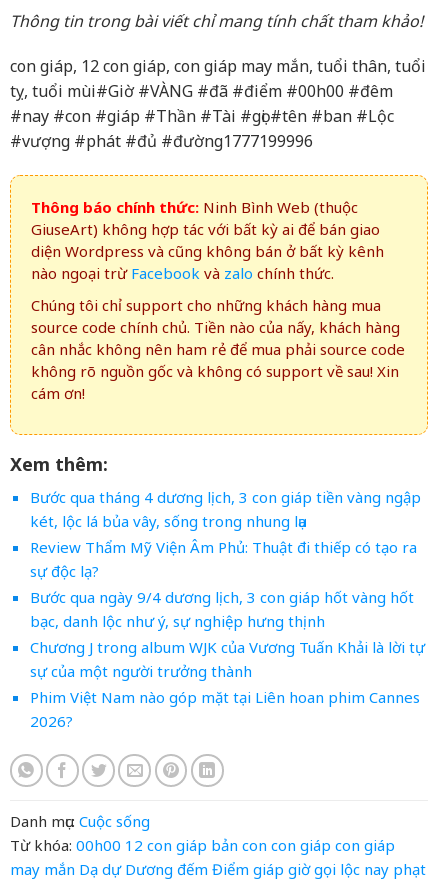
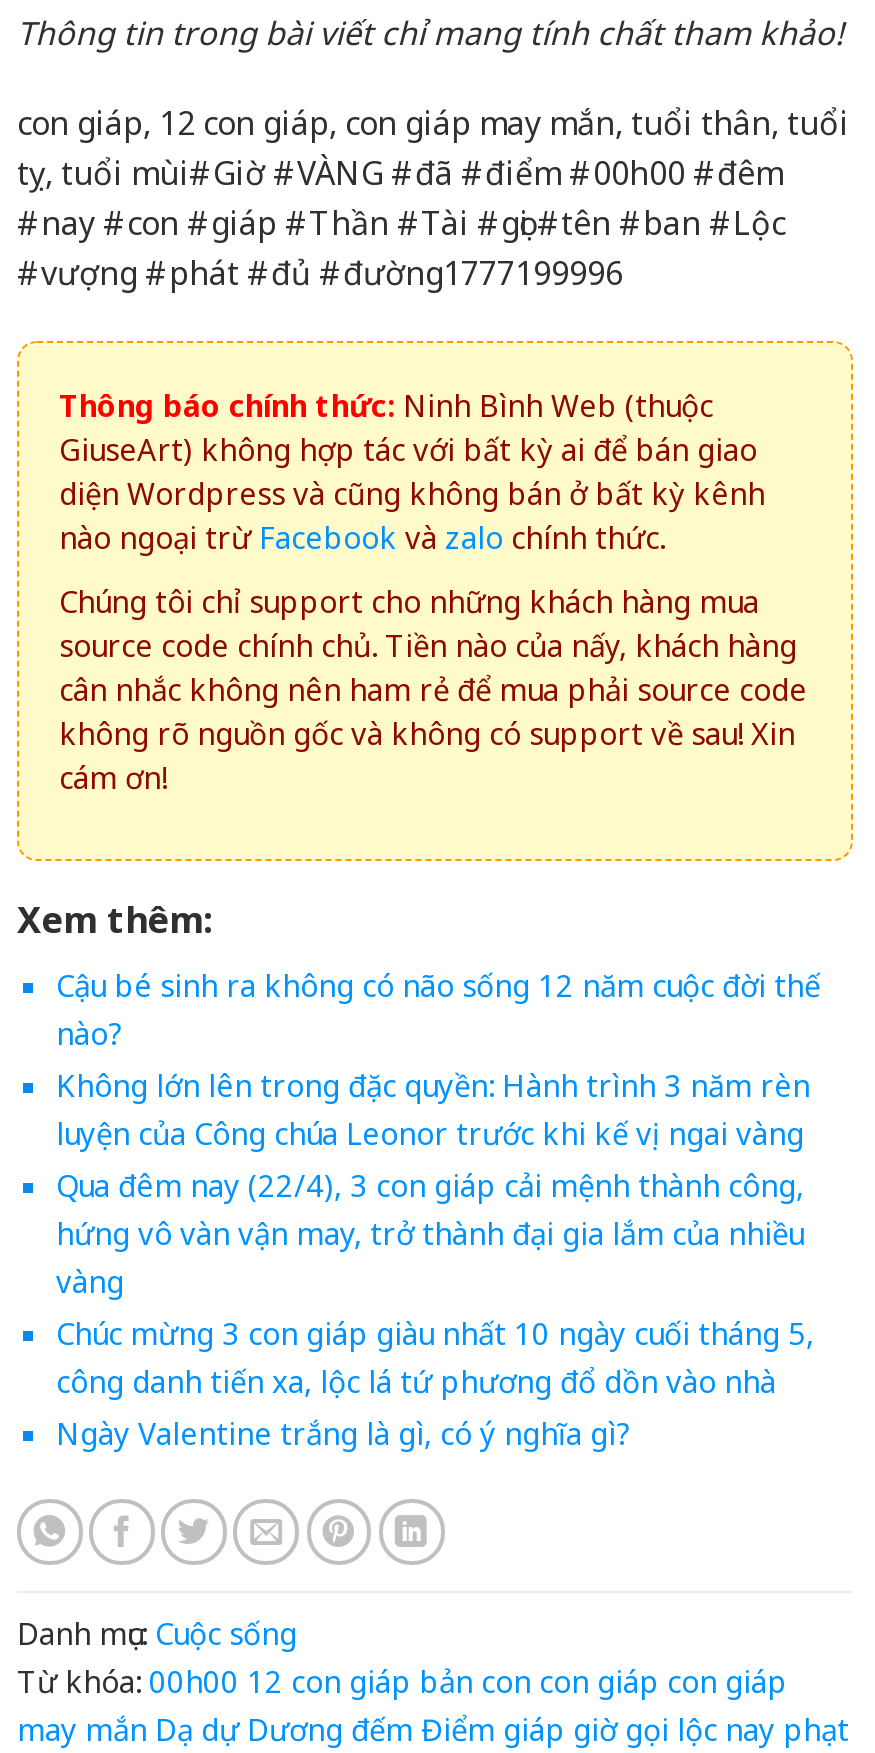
[29,487,424,731] Bước qua tháng 4 dương lịch, 3 con giáp tiền vàng ngập | két, lộc lá bủa vây, sống trong nhung lụa | Review Thẩm Mỹ Viện Âm Phủ: Thuật đi thiếp có tạo ra | sự độc lạ? | Bước qua ngày 9/4 dương lịch, 3 con giáp hốt vàng hốt | bạc, danh lộc như ý, sự nghiệp hưng thịnh | Chương J trong album WJK của Vương Tuấn Khải là lời tự | sự của một người trưởng thành | Phim Việt Nam nào góp mặt tại Liên hoan phim Cannes | 2026? -> [56,965,820,1453] Cậu bé sinh ra không có não sống 12 năm cuộc đời thế | nào? | Không lớn lên trong đặc quyền: Hành trình 3 năm rèn | luyện của Công chúa Leonor trước khi kế vị ngai vàng | Qua đêm nay (22/4), 3 con giáp cải mệnh thành công, | hứng vô vàn vận may, trở thành đại gia lắm của nhiều | vàng | Chúc mừng 3 con giáp giàu nhất 10 ngày cuối tháng 5, | công danh tiến xa, lộc lá tứ phương đổ dồn vào nhà | Ngày Valentine trắng là gì, có ý nghĩa gì?

